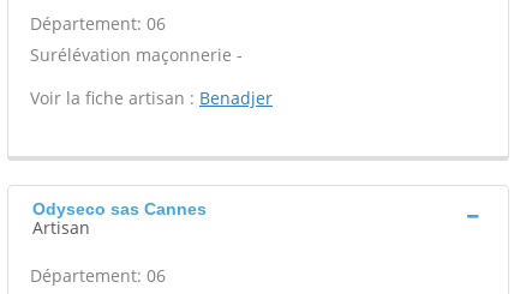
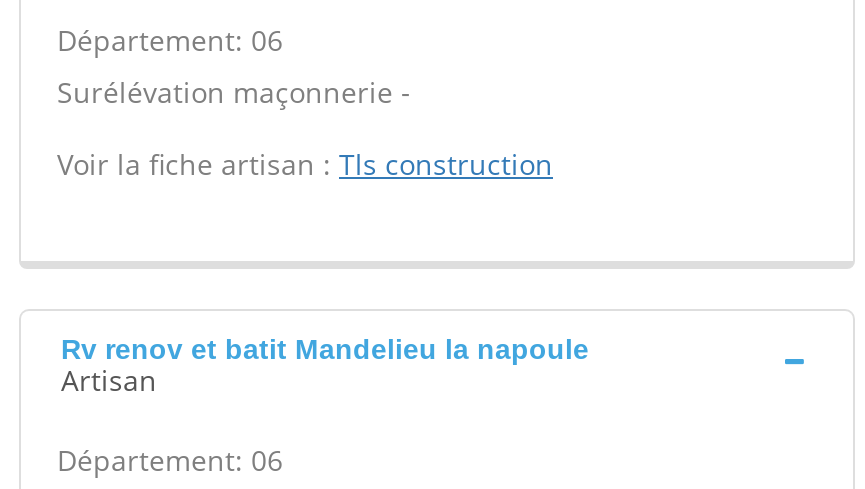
[30,86,273,109] Voir la fiche artisan : Benadjer -> [57,145,553,183] Voir la fiche artisan : Tls construction
[32,199,207,218] Odyseco sas Cannes -> [61,333,589,365] Rv renov et batit Mandelieu la napoule

